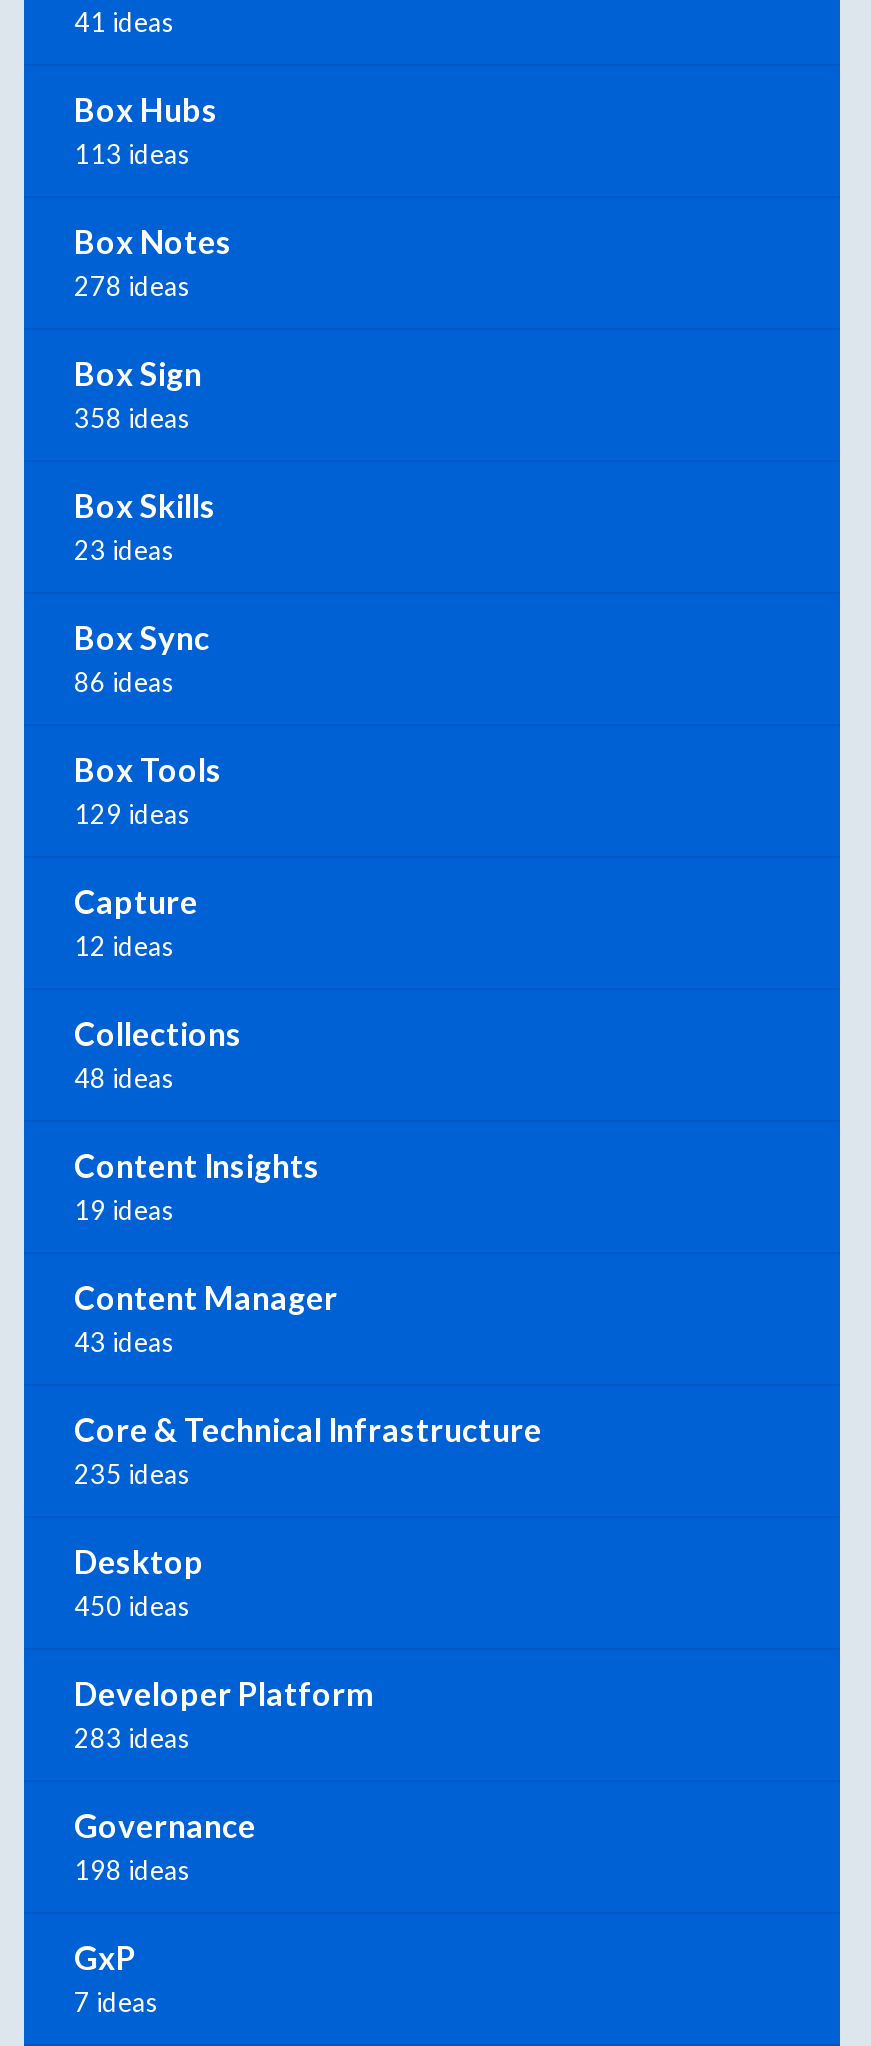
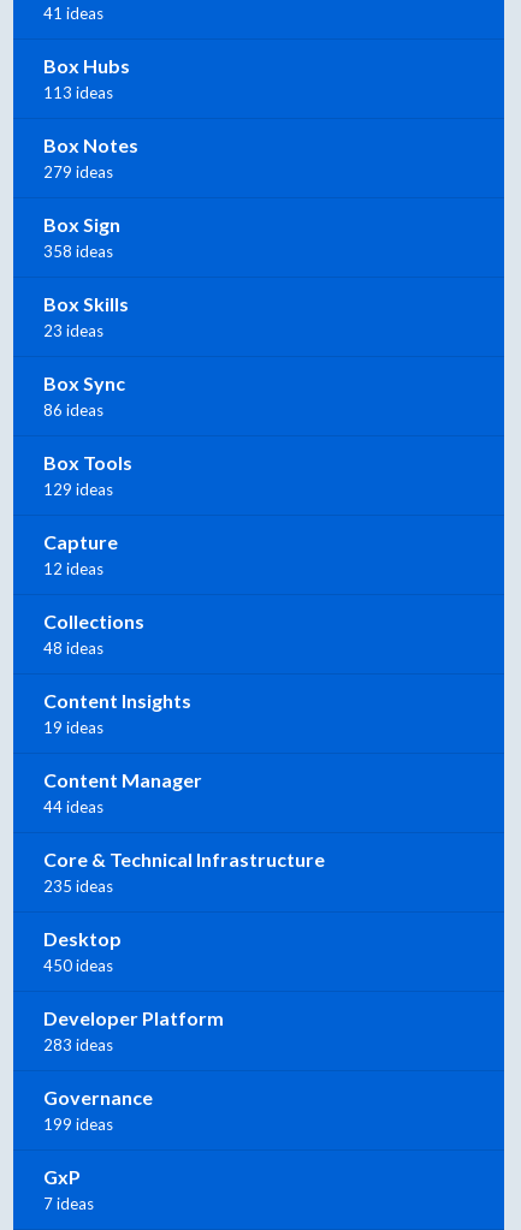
[74,271,190,303] 278 ideas -> [43,163,113,182] 279 ideas
[74,1327,174,1359] 43 ideas -> [43,798,103,817] 44 ideas
[74,1855,190,1887] 198 ideas -> [43,1115,113,1134] 199 ideas

